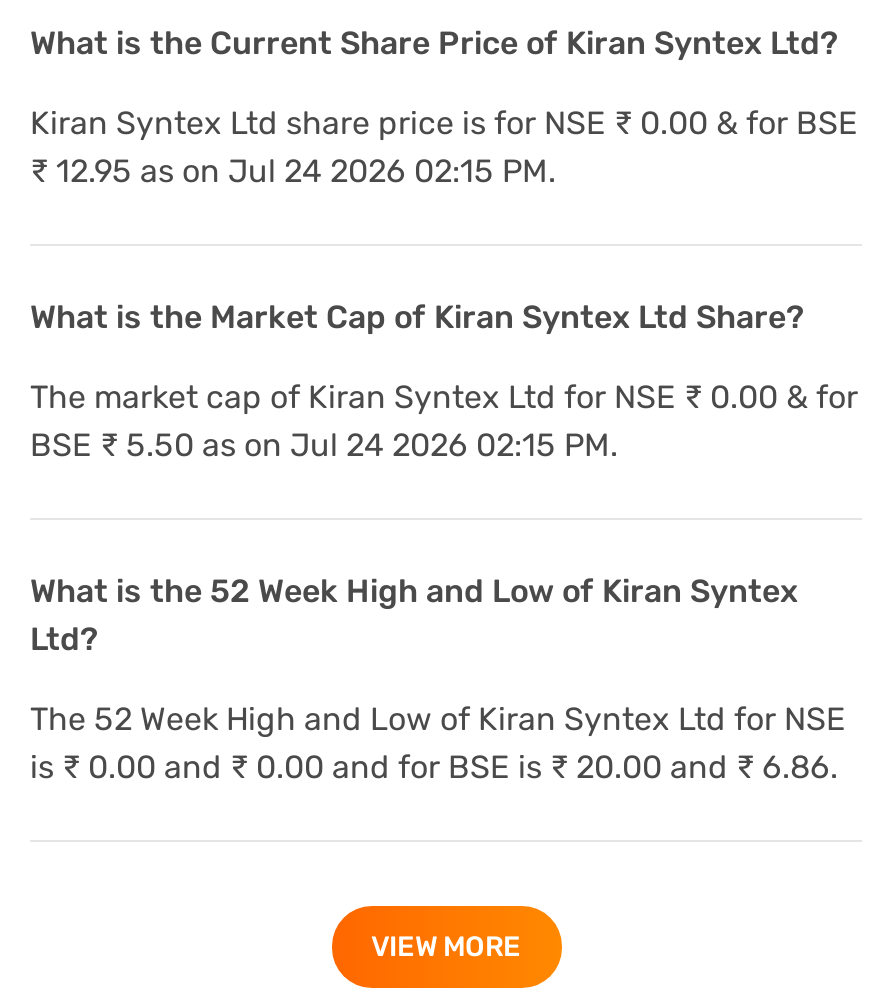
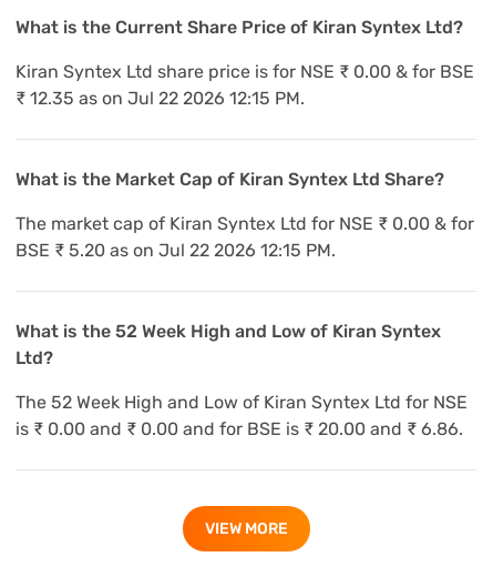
[30,153,556,191] ₹ 12.95 as on Jul 24 2026 02:15 PM. -> [16,88,305,109] ₹ 12.35 as on Jul 22 2026 12:15 PM.
[30,427,618,465] BSE ₹ 5.50 as on Jul 24 2026 02:15 PM. -> [16,240,336,261] BSE ₹ 5.20 as on Jul 22 2026 12:15 PM.

